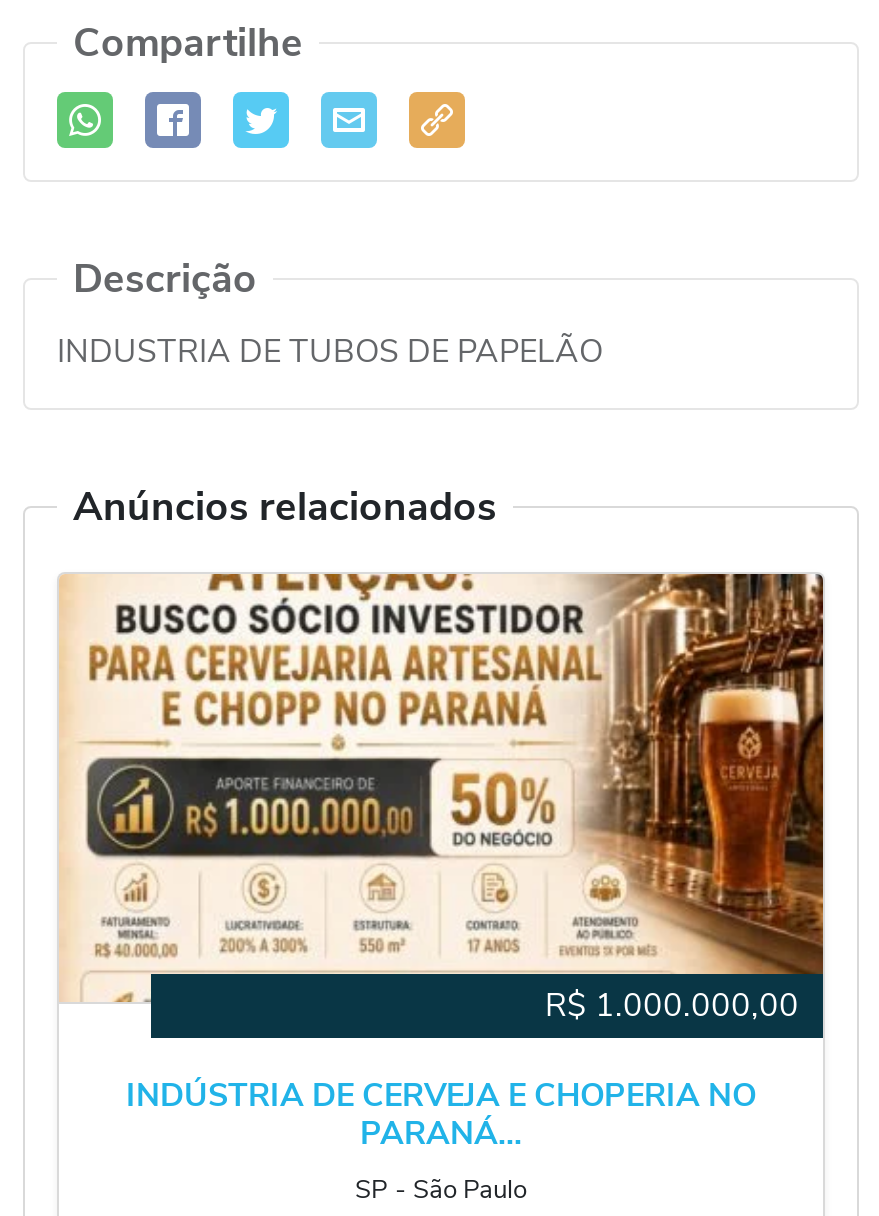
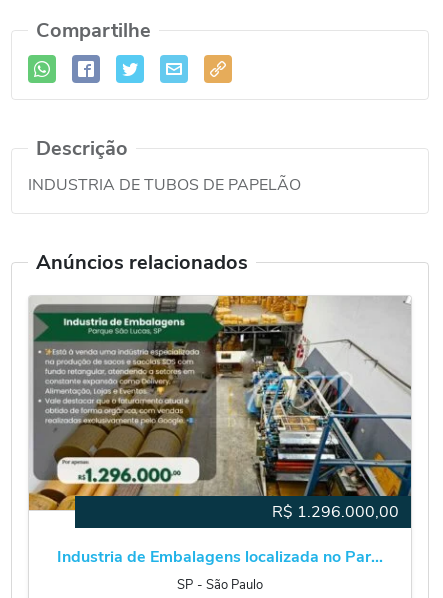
[61,572,825,1028] [image] | R$1.000.000,00 -> [29,295,412,523] [image] | R$1.296.000,00
[126,1074,756,1156] INDÚSTRIA DE CERVEJA E CHOPERIA NO | PARANÁ... -> [57,546,383,568] Industria de Embalagens localizada no Par...

